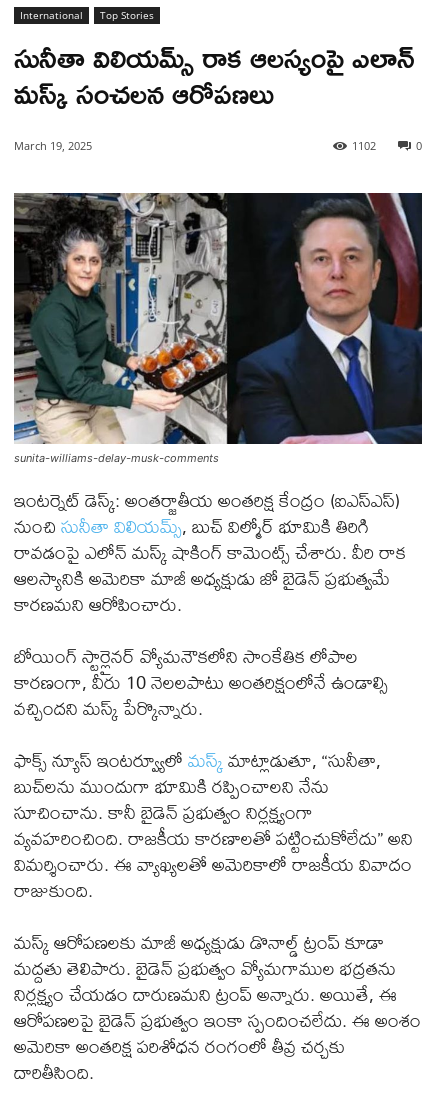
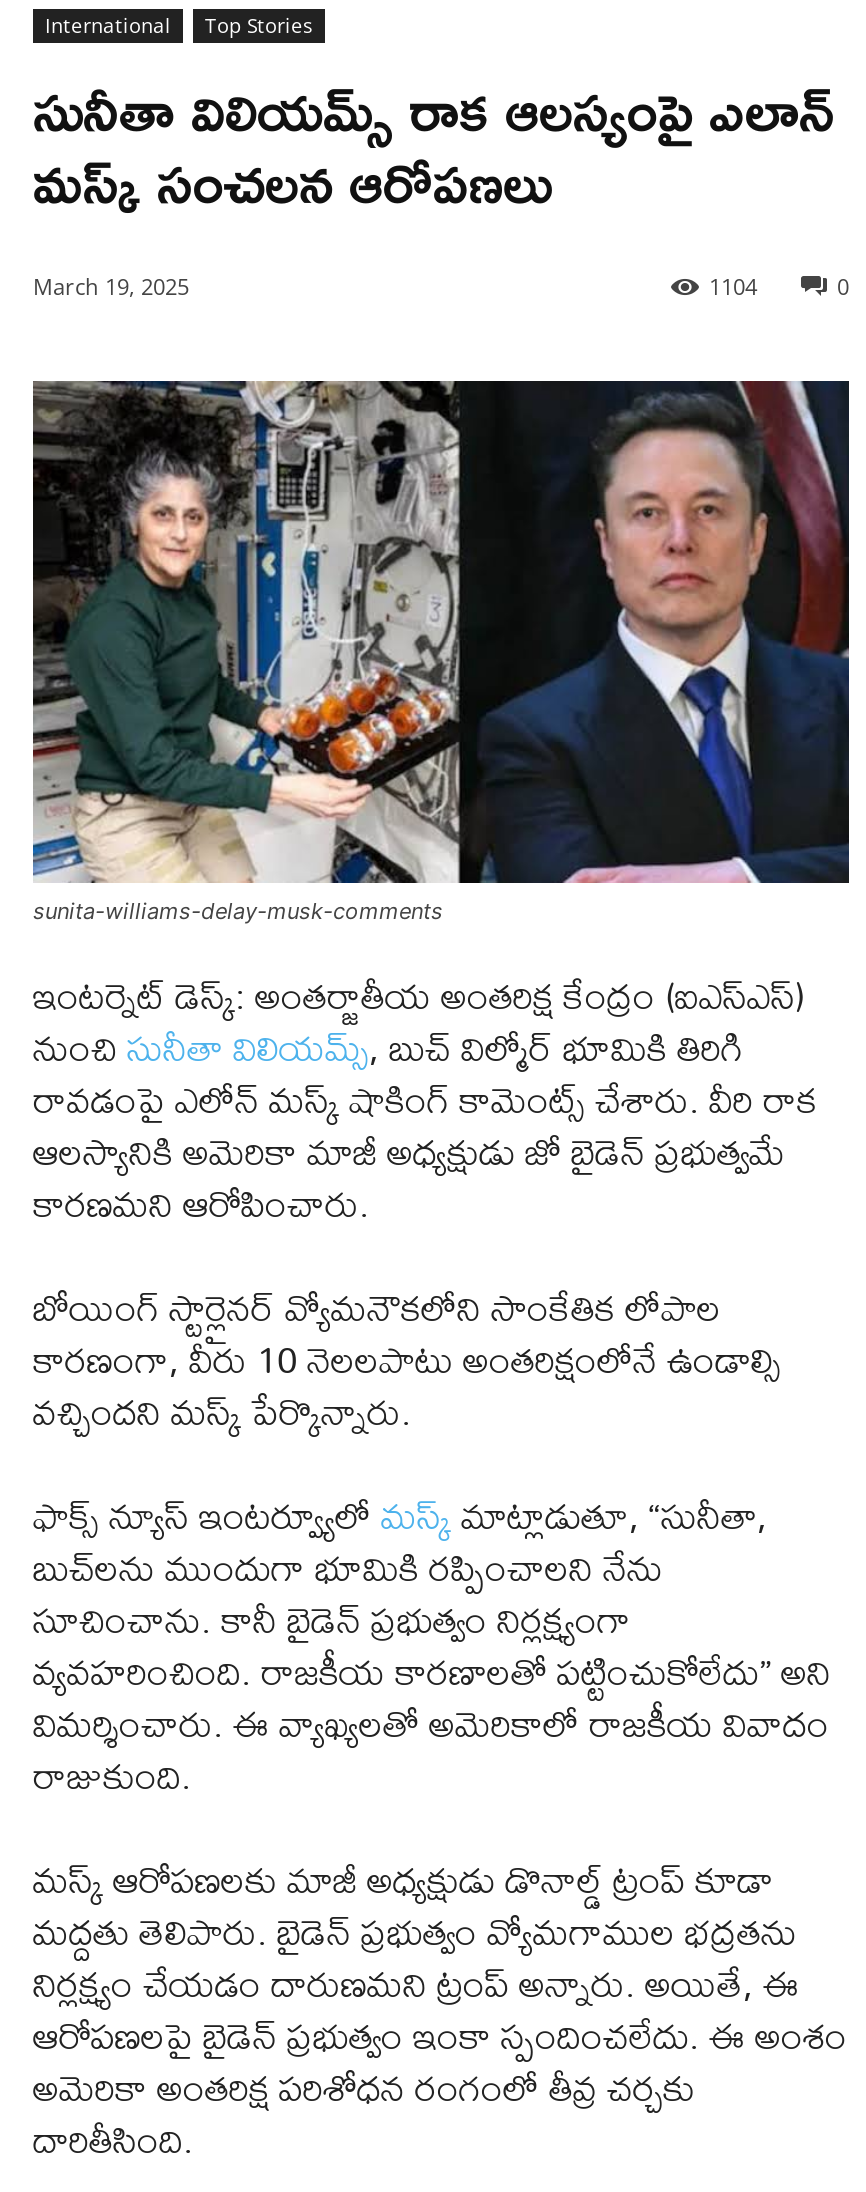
[352,138,376,153] 1102 -> [709,271,757,301] 1104

